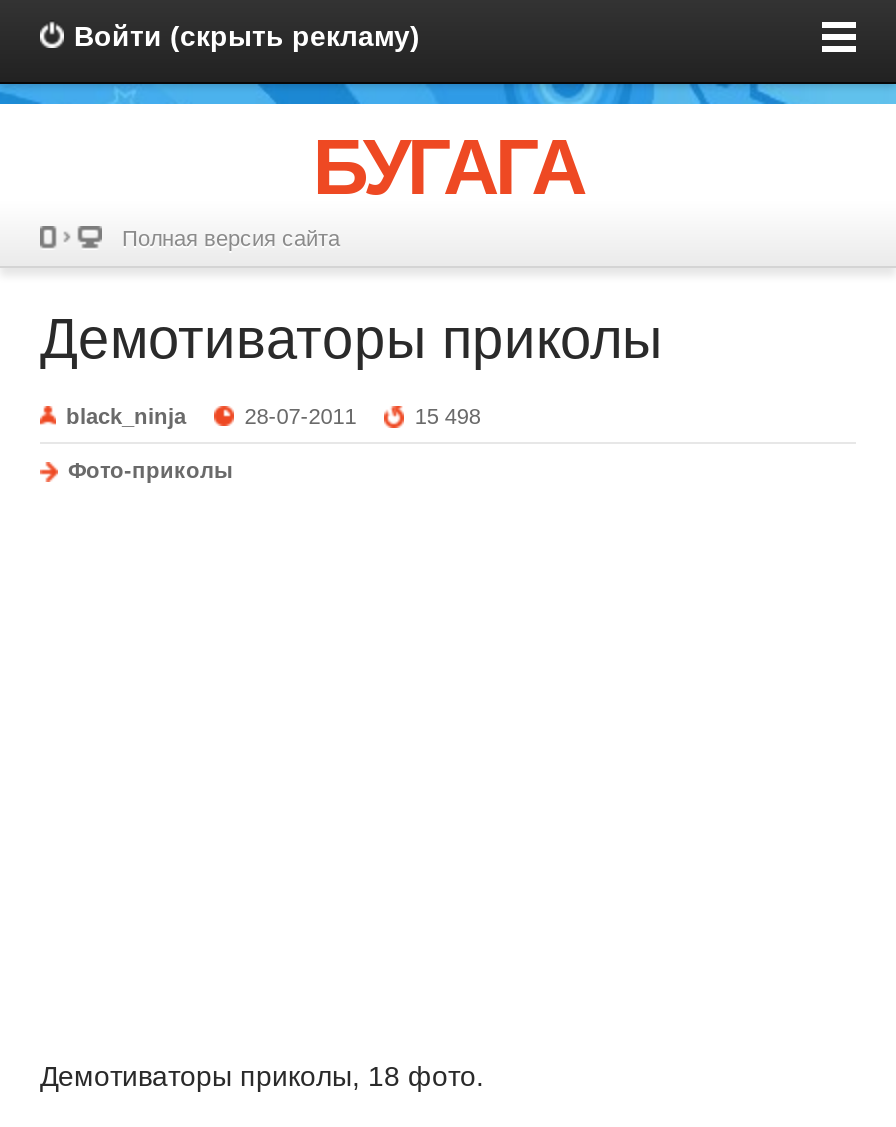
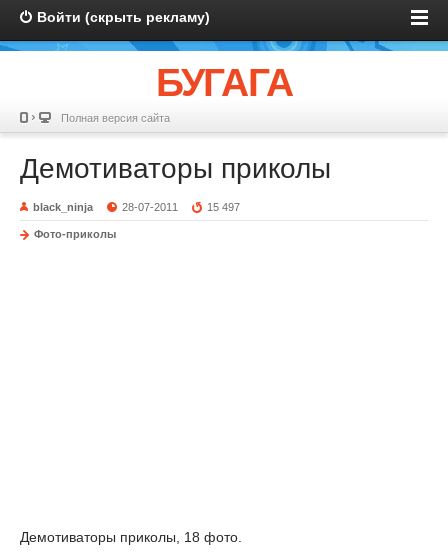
[415,404,481,428] 15 498 -> [207,201,240,213] 15 497

